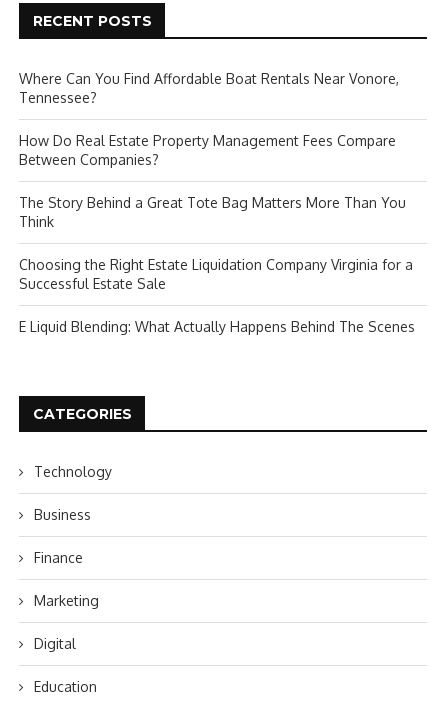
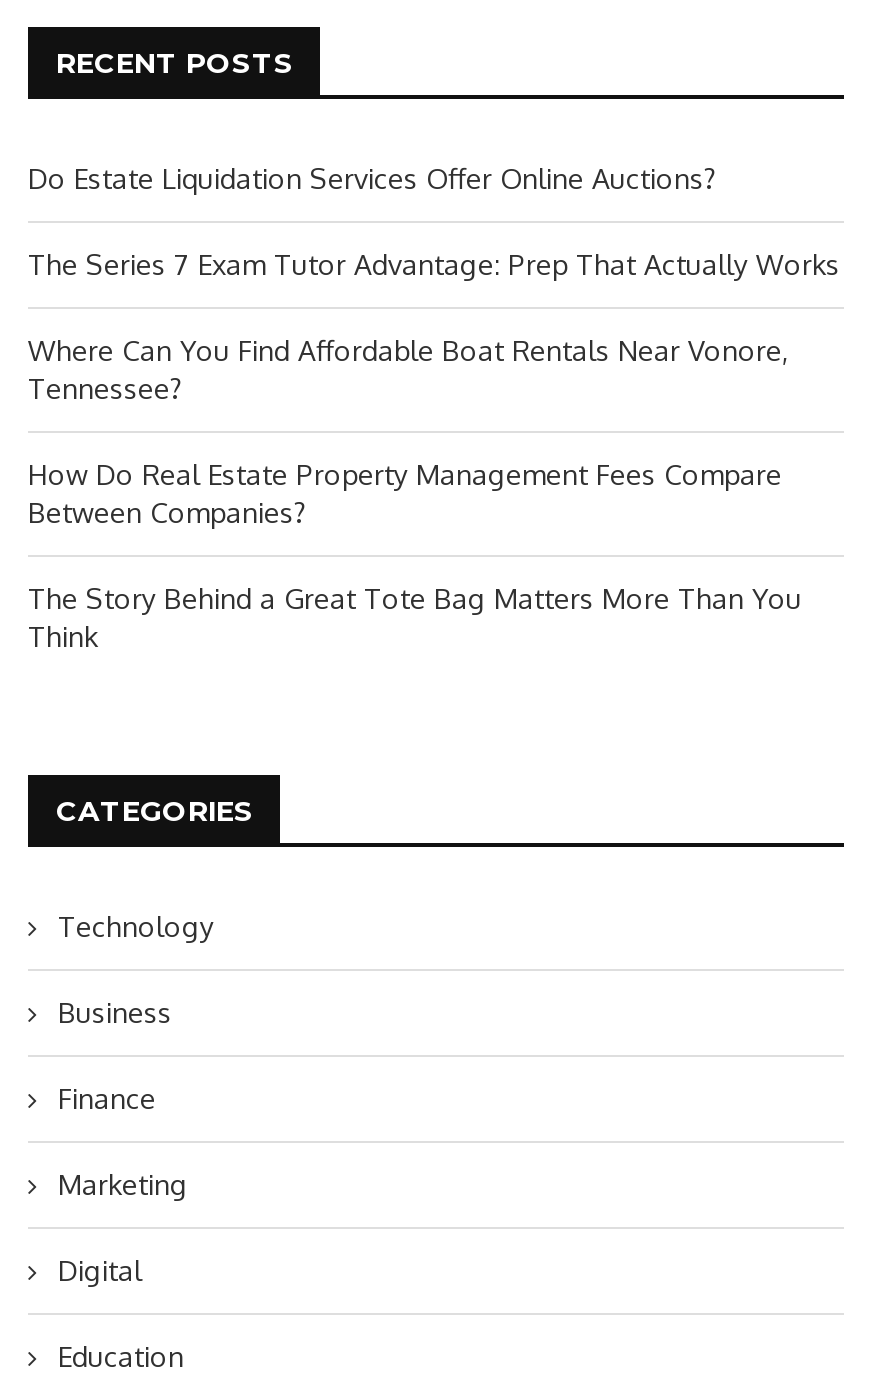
none -> [28,161,840,281] Do Estate Liquidation Services Offer Online Auctions? | The Series 7 Exam Tutor Advantage: Prep That Actually Works
moved [19,70,406,230] -> [28,333,802,653]: Where Can You Find Affordable Boat Rentals Near Vonore, | Tennessee? | How Do Real Estate Property Management Fees Compare | Between Companies? | The Story Behind a Great Tote Bag Matters More Than You | Think
[19,256,415,335] Choosing the Right Estate Liquidation Company Virginia for a | Successful Estate Sale | E Liquid Blending: What Actually Happens Behind The Scenes -> none

